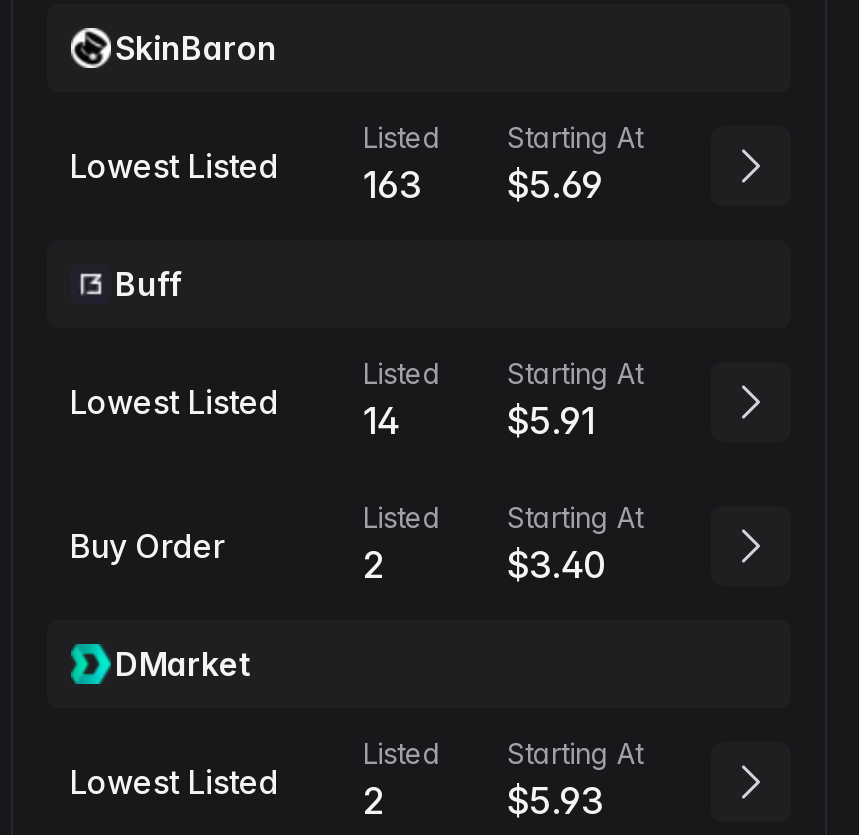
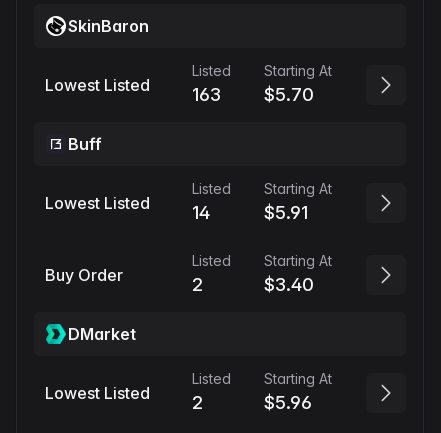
[507,164,603,206] $5.69 -> [264,84,314,105] $5.70
[507,780,603,822] $5.93 -> [264,392,312,413] $5.96

